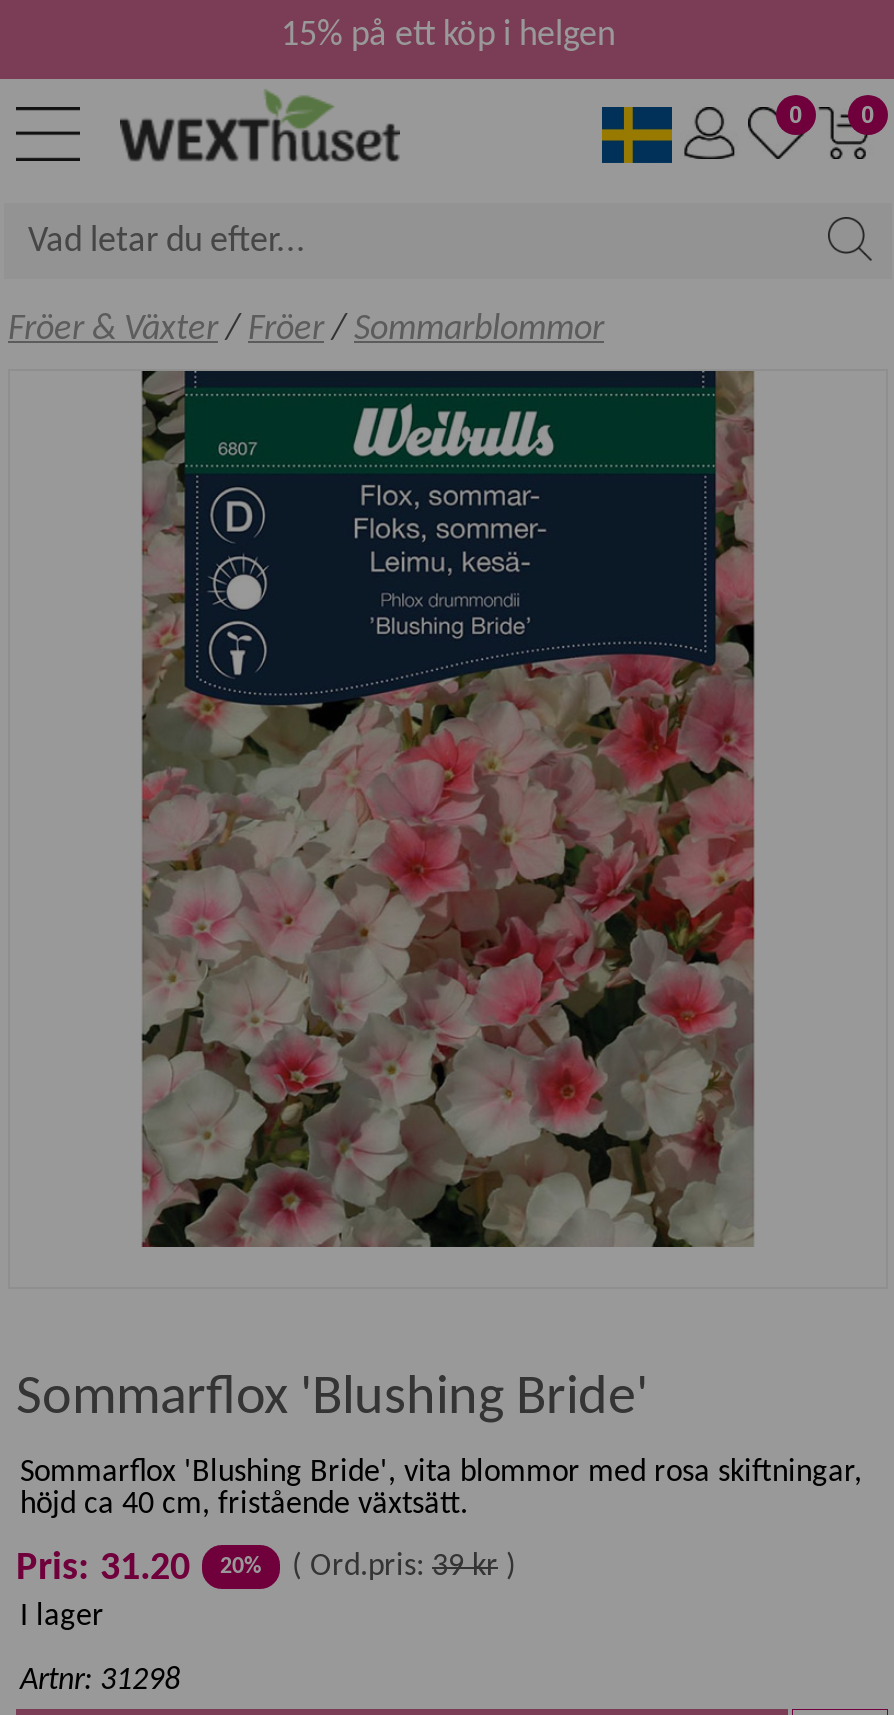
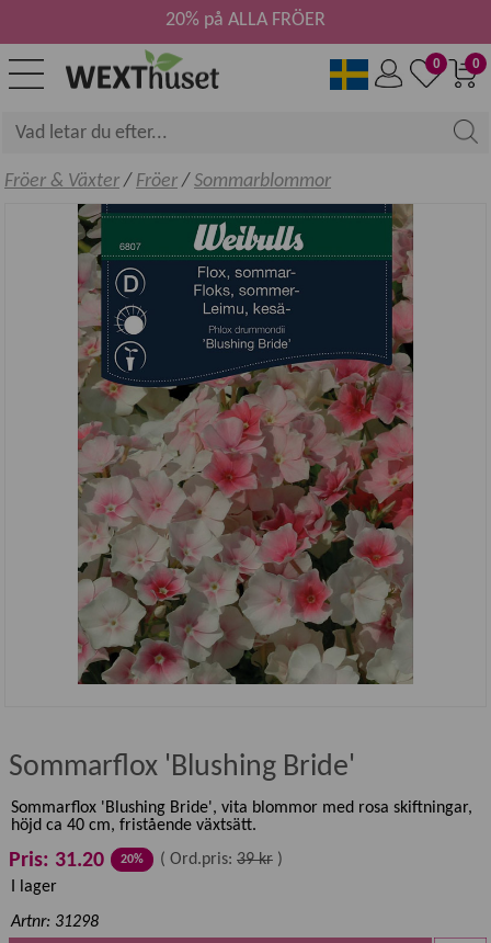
[281,17,615,55] 15% på ett köp i helgen -> [165,10,326,31] 20% på ALLA FRÖER

